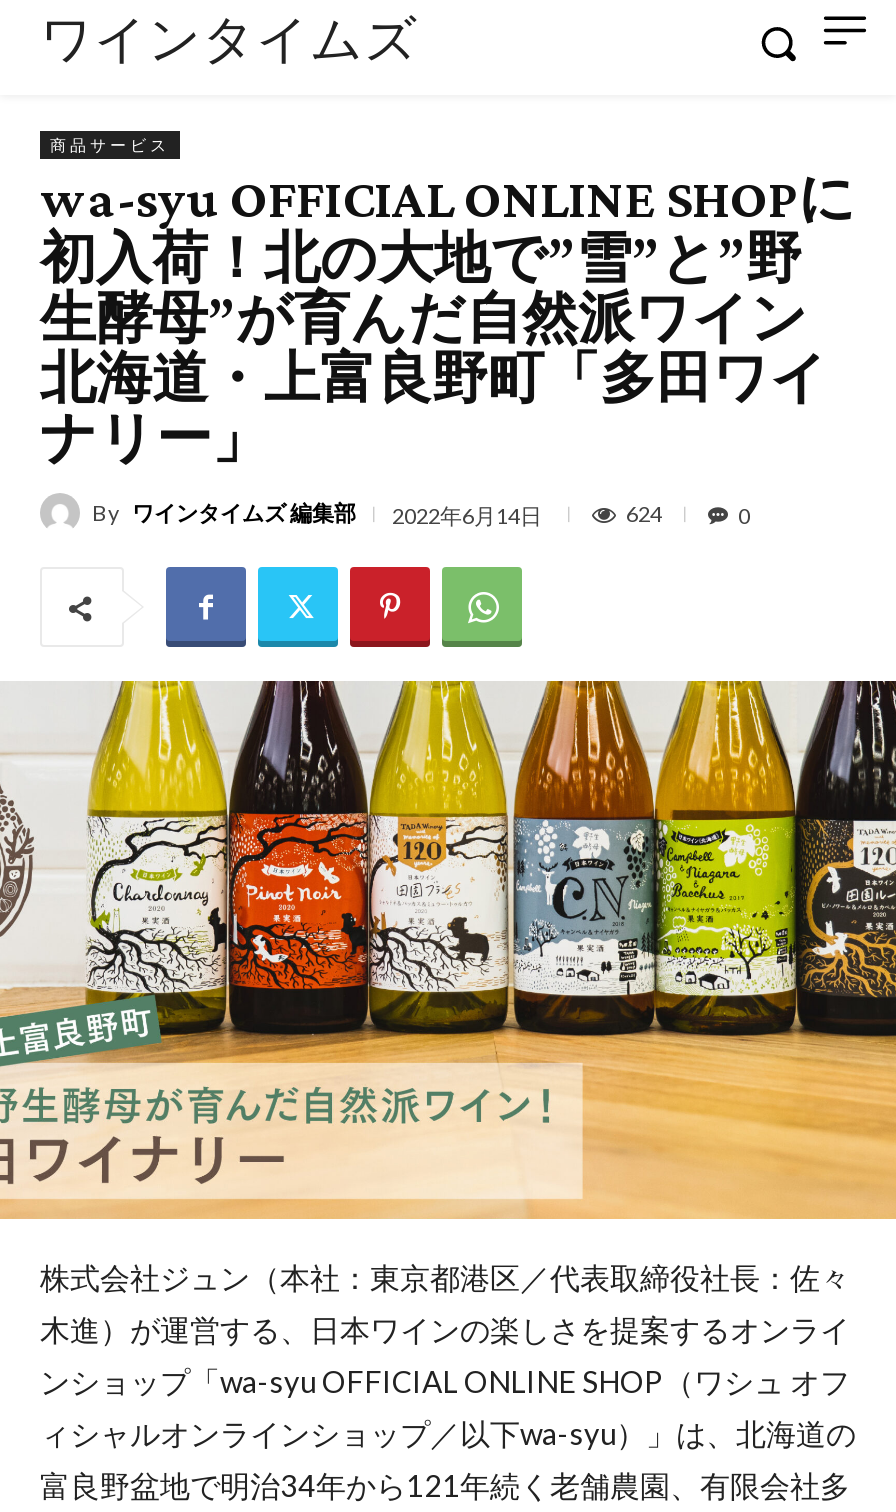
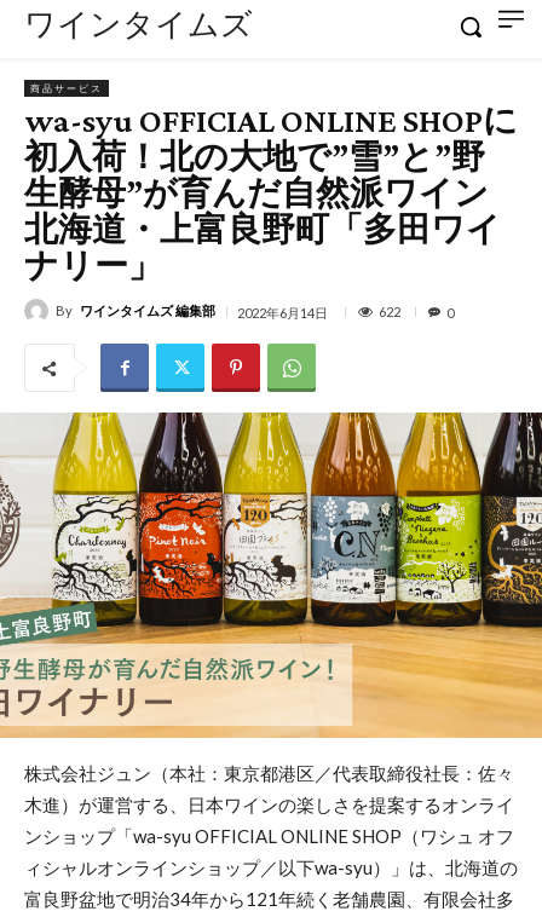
[626,501,662,527] 624 -> [379,304,400,319] 622

